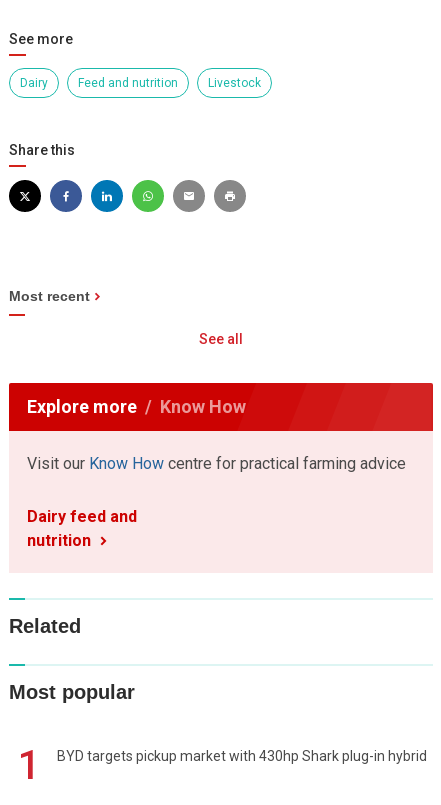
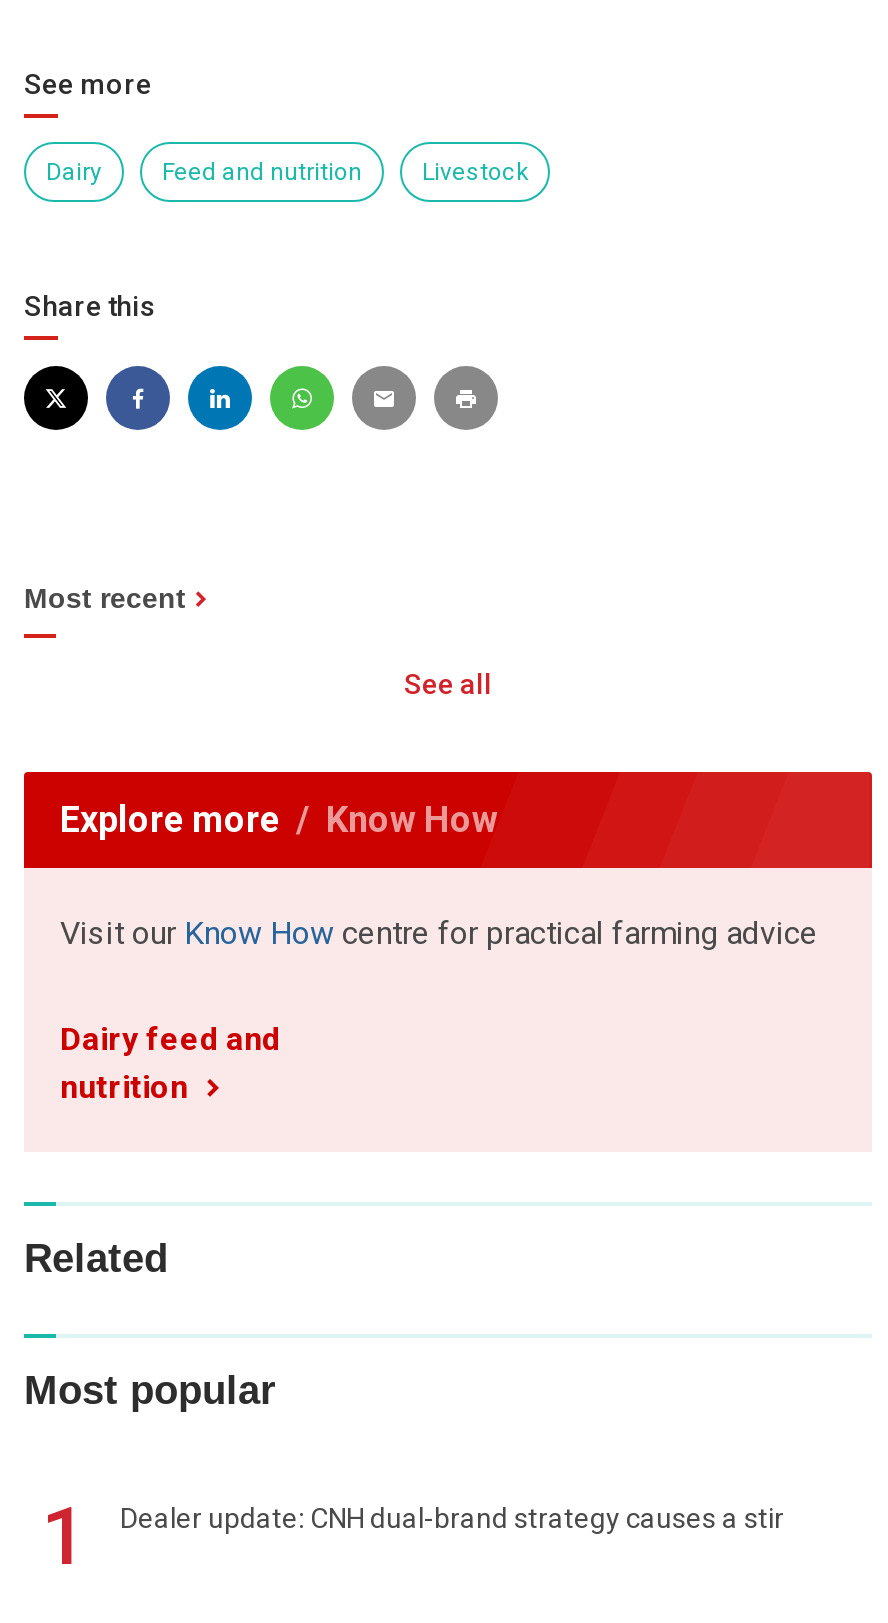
[57,748,427,764] BYD targets pickup market with 430hp Shark plug-in hybrid -> [120,1502,784,1534] Dealer update: CNH dual-brand strategy causes a stir

